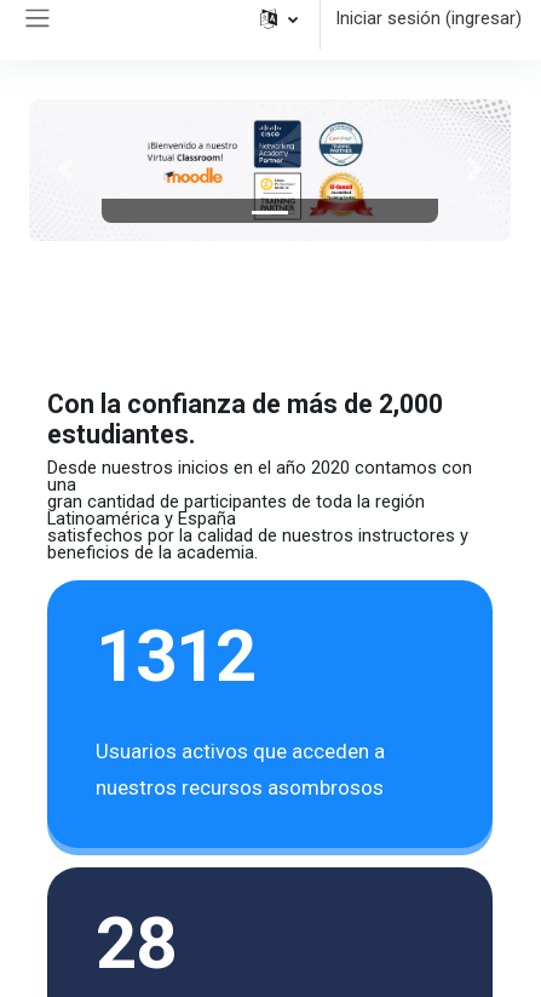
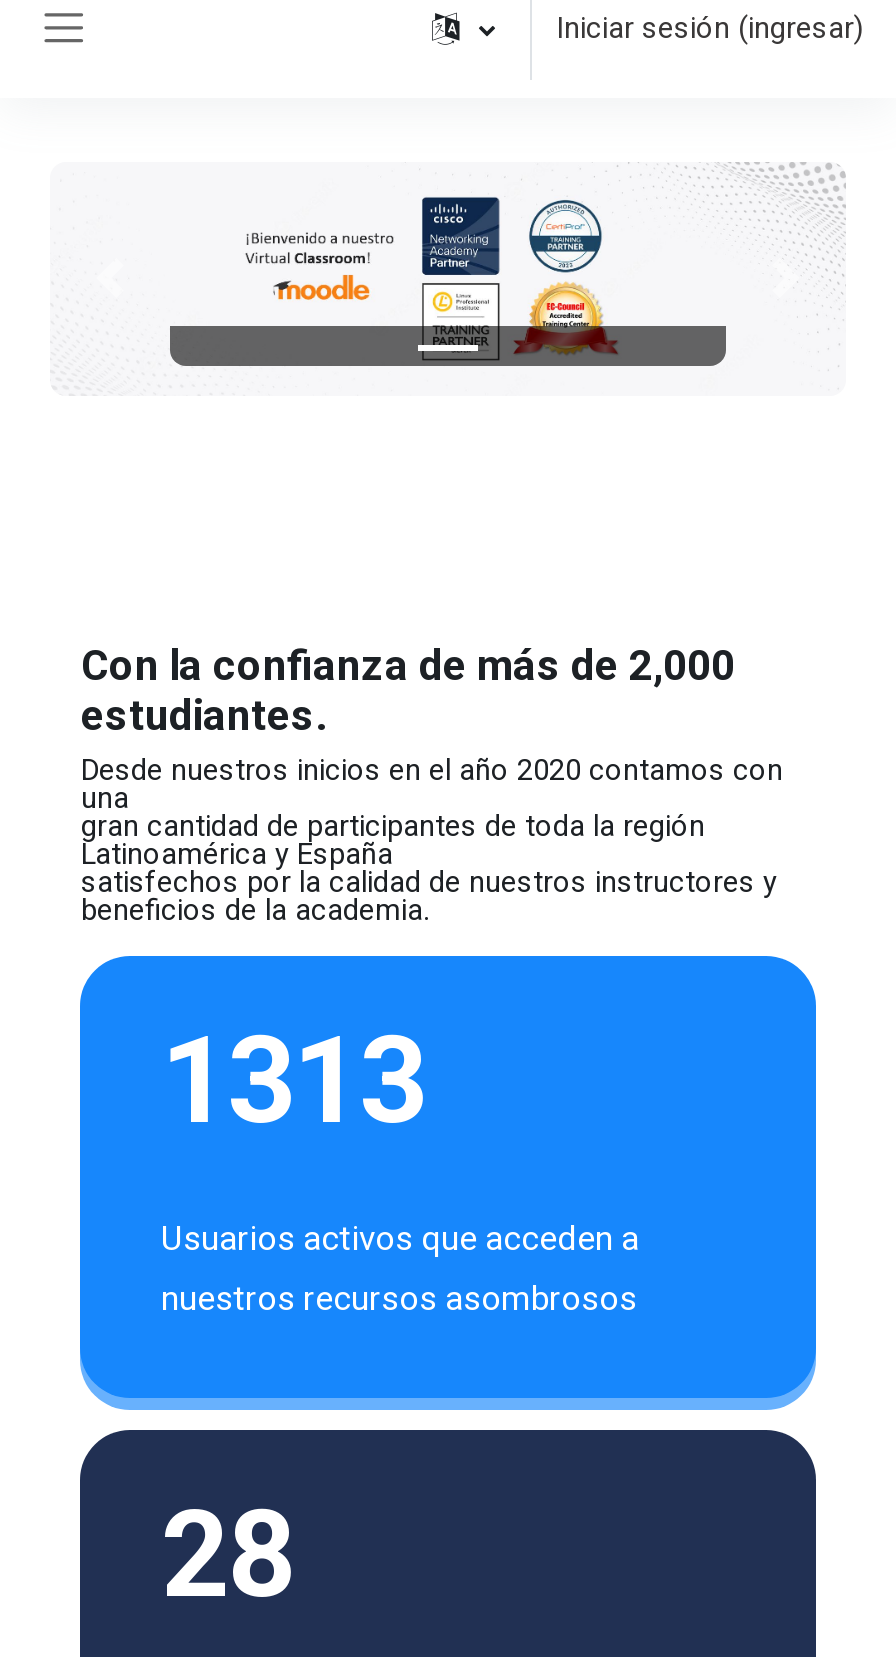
[96,612,256,698] 1312 -> [161,1009,425,1151] 1313

